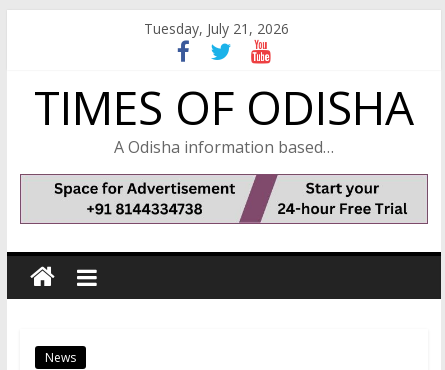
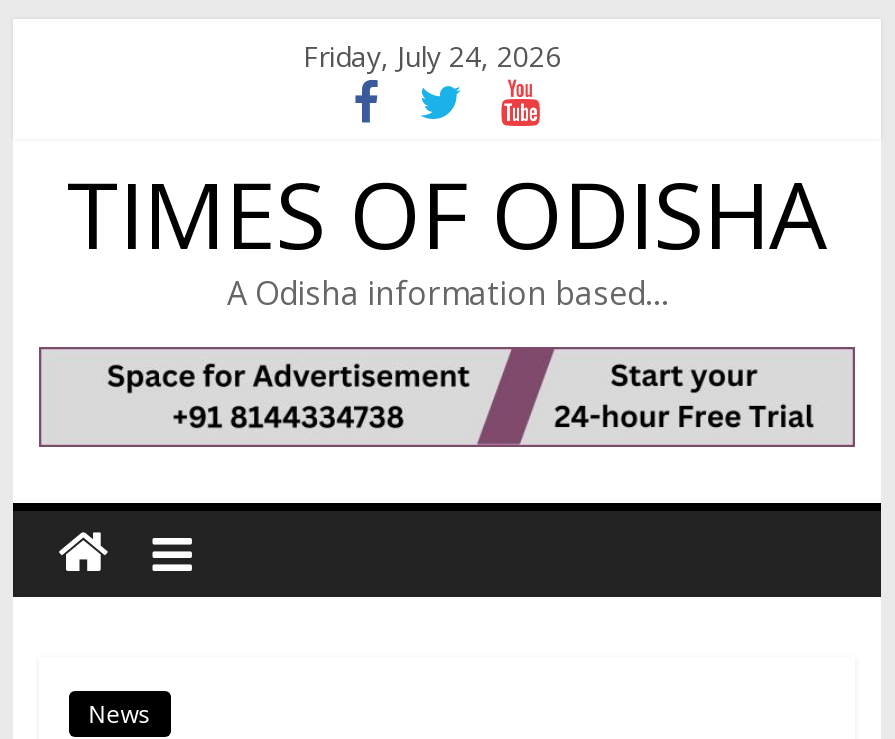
[144,19,289,38] Tuesday, July 21, 2026 -> [303,37,561,75] Friday, July 24, 2026

